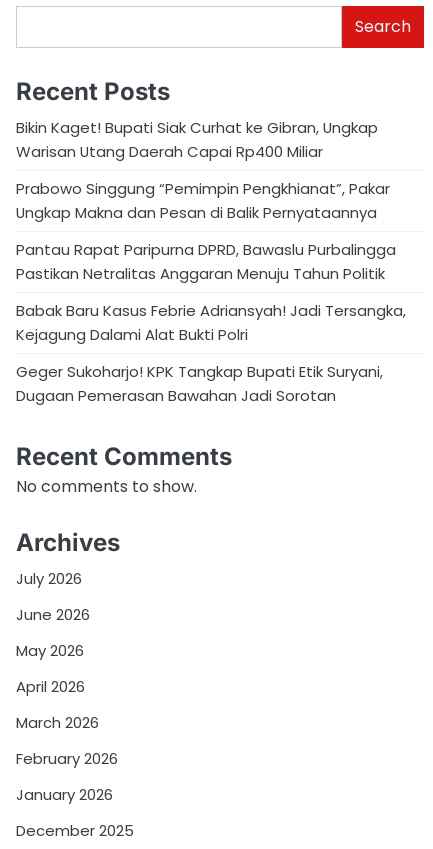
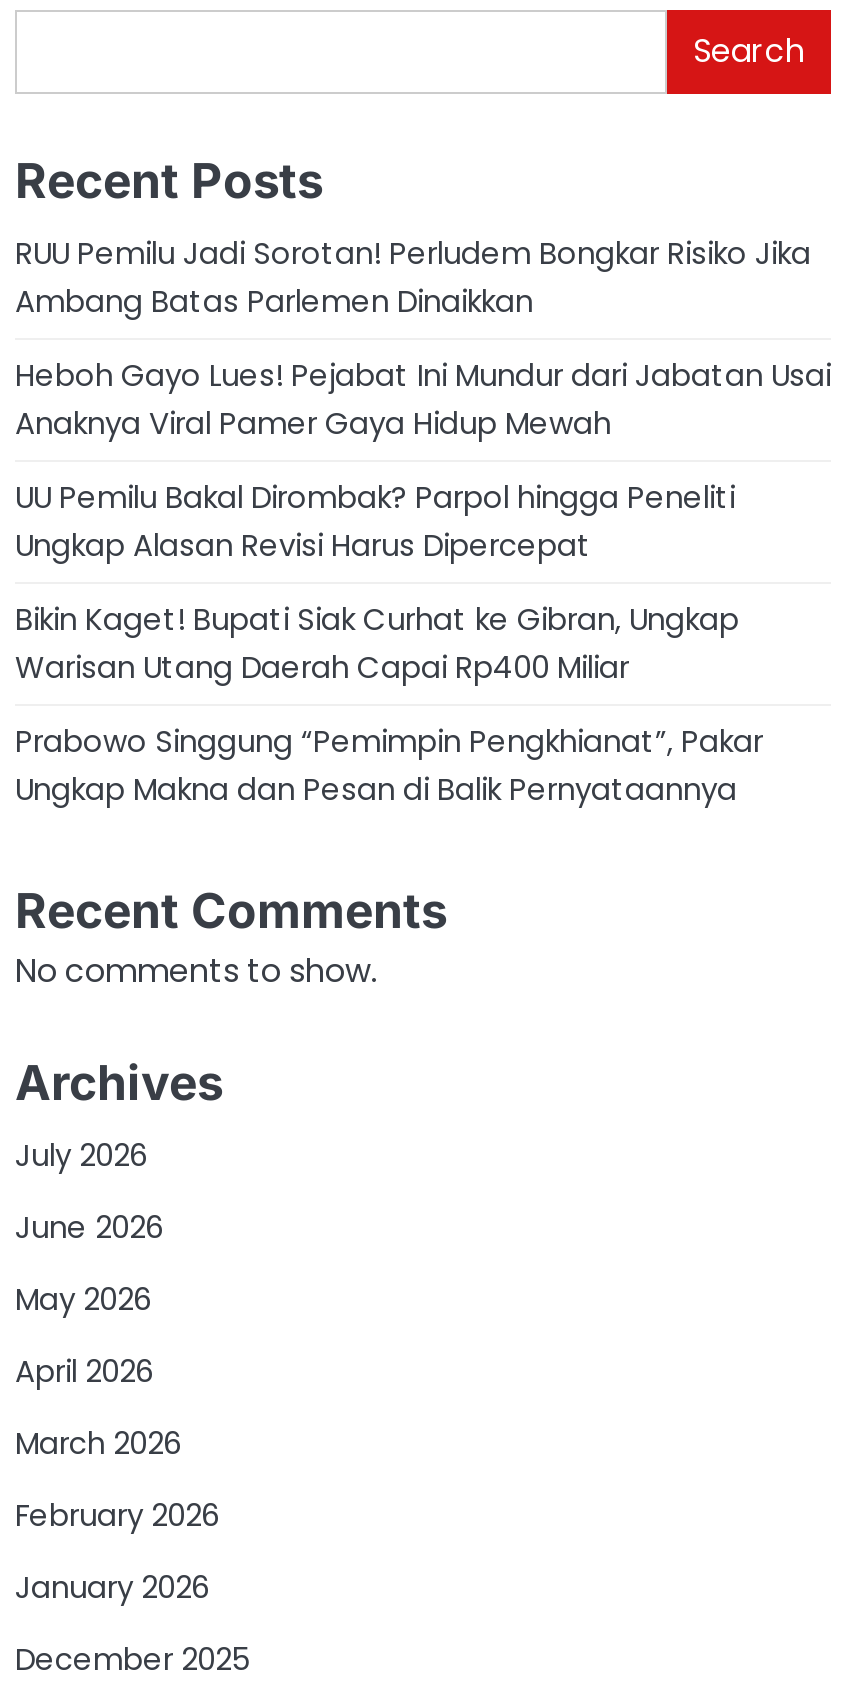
none -> [15,231,831,565] RUU Pemilu Jadi Sorotan! Perludem Bongkar Risiko Jika | Ambang Batas Parlemen Dinaikkan | Heboh Gayo Lues! Pejabat Ini Mundur dari Jabatan Usai | Anaknya Viral Pamer Gaya Hidup Mewah | UU Pemilu Bakal Dirombak? Parpol hingga Peneliti | Ungkap Alasan Revisi Harus Dipercepat
moved [16,117,390,223] -> [15,597,763,809]: Bikin Kaget! Bupati Siak Curhat ke Gibran, Ungkap | Warisan Utang Daerah Capai Rp400 Miliar | Prabowo Singgung “Pemimpin Pengkhianat”, Pakar | Ungkap Makna dan Pesan di Balik Pernyataannya
[16,239,406,406] Pantau Rapat Paripurna DPRD, Bawaslu Purbalingga | Pastikan Netralitas Anggaran Menuju Tahun Politik | Babak Baru Kasus Febrie Adriansyah! Jadi Tersangka, | Kejagung Dalami Alat Bukti Polri | Geger Sukoharjo! KPK Tangkap Bupati Etik Suryani, | Dugaan Pemerasan Bawahan Jadi Sorotan -> none

